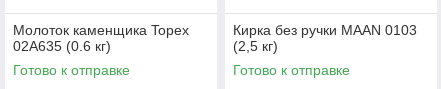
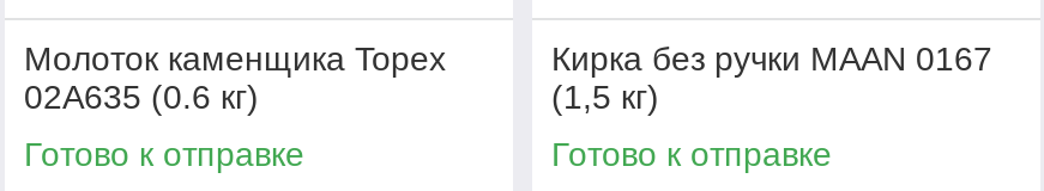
[233,22,417,38] Кирка без ручки MAAN 0103 -> [551,39,992,77] Кирка без ручки MAAN 0167
[233,38,278,54] (2,5 кг) -> [551,77,659,115] (1,5 кг)

